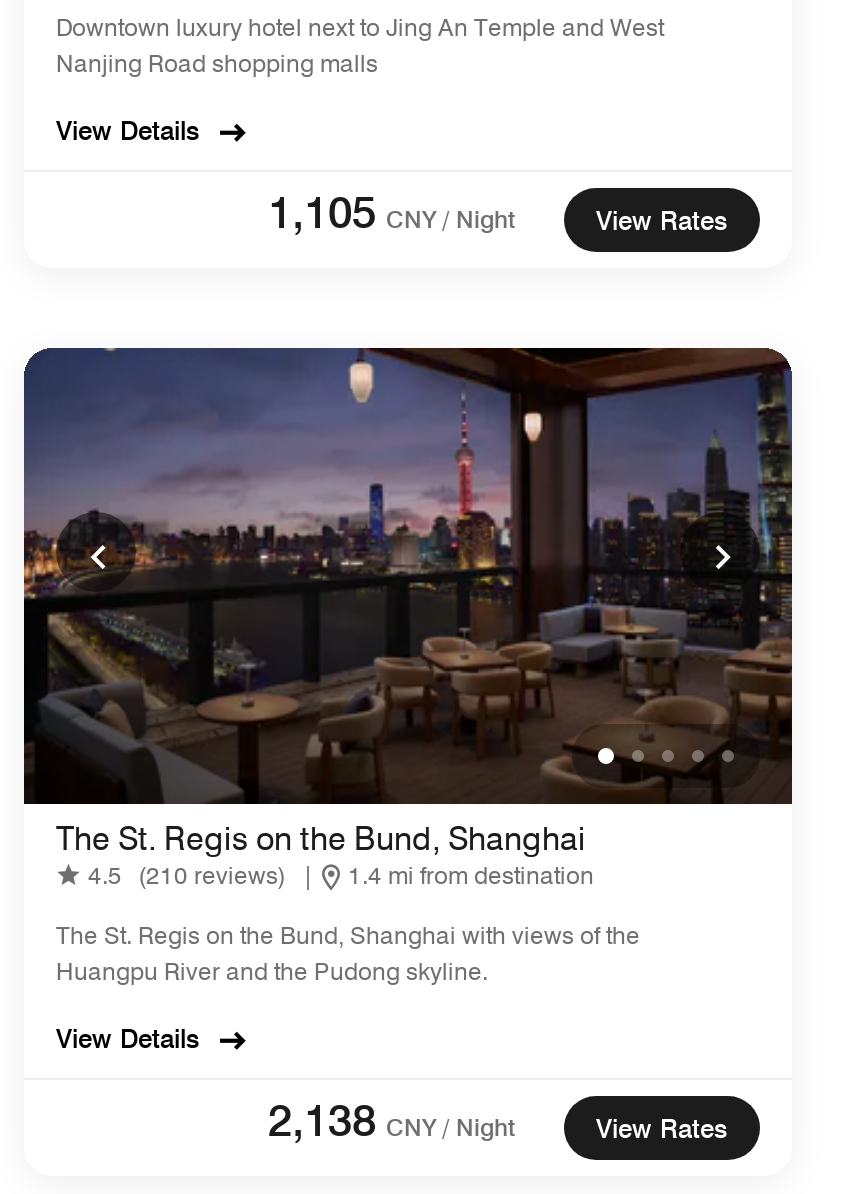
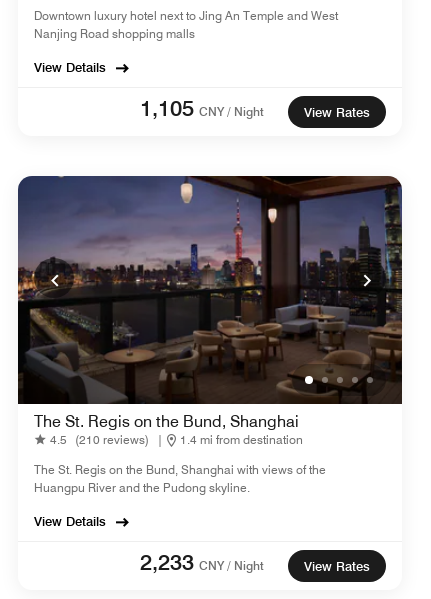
[268,1094,516,1146] 2,138 CNY / Night -> [140,549,264,575] 2,233 CNY / Night

